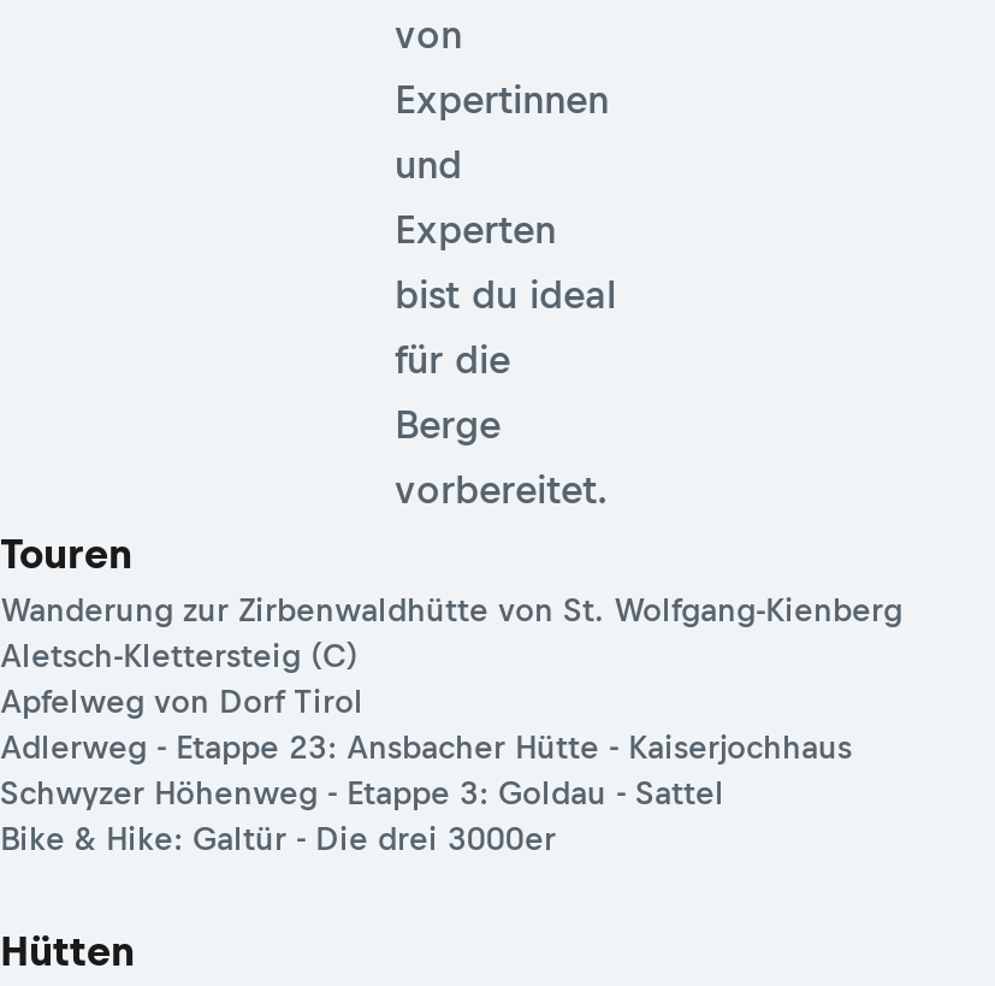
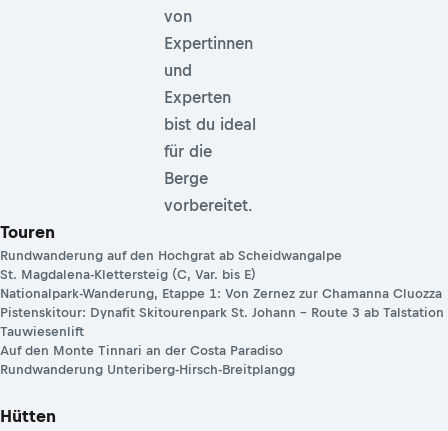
[0,593,902,858] Wanderung zur Zirbenwaldhütte von St. Wolfgang-Kienberg | Aletsch-Klettersteig (C) | Apfelweg von Dorf Tirol | Adlerweg - Etappe 23: Ansbacher Hütte - Kaiserjochhaus | Schwyzer Höhenweg - Etappe 3: Goldau - Sattel | Bike & Hike: Galtür - Die drei 3000er -> [0,248,444,377] Rundwanderung auf den Hochgrat ab Scheidwangalpe | St. Magdalena-Klettersteig (C, Var. bis E) | Nationalpark-Wanderung, Etappe 1: Von Zernez zur Chamanna Cluozza | Pistenskitour: Dynafit Skitourenpark St. Johann – Route 3 ab Talstation | Tauwiesenlift | Auf den Monte Tinnari an der Costa Paradiso | Rundwanderung Unteriberg-Hirsch-Breitplangg

